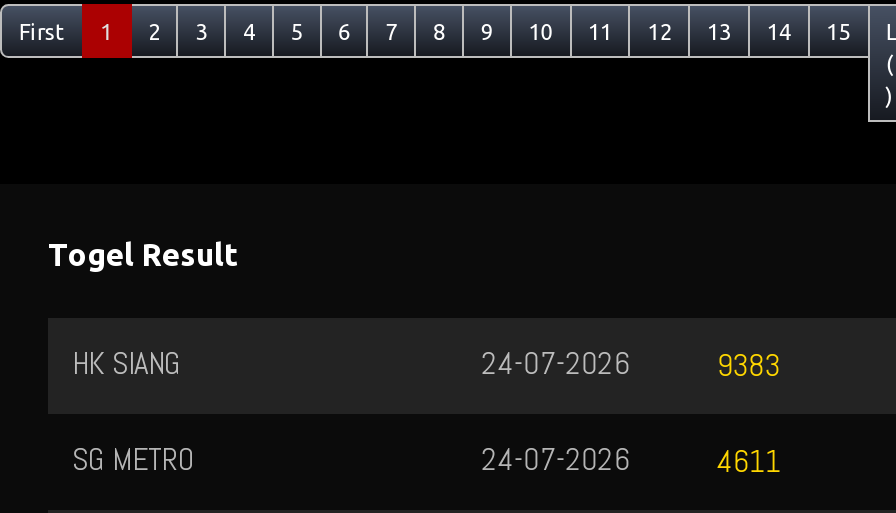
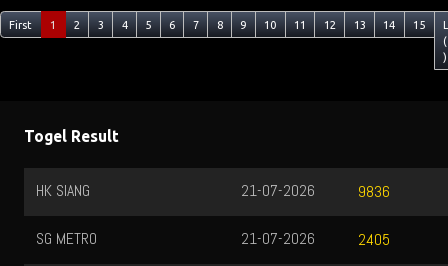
[481,345,629,385] 24-07-2026 -> [241,181,315,201] 21-07-2026
[717,346,781,386] 9383 -> [358,182,390,202] 9836
[481,441,629,481] 24-07-2026 -> [241,229,315,249] 21-07-2026
[717,442,781,482] 4611 -> [358,230,390,250] 2405

